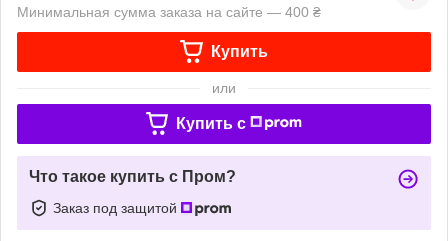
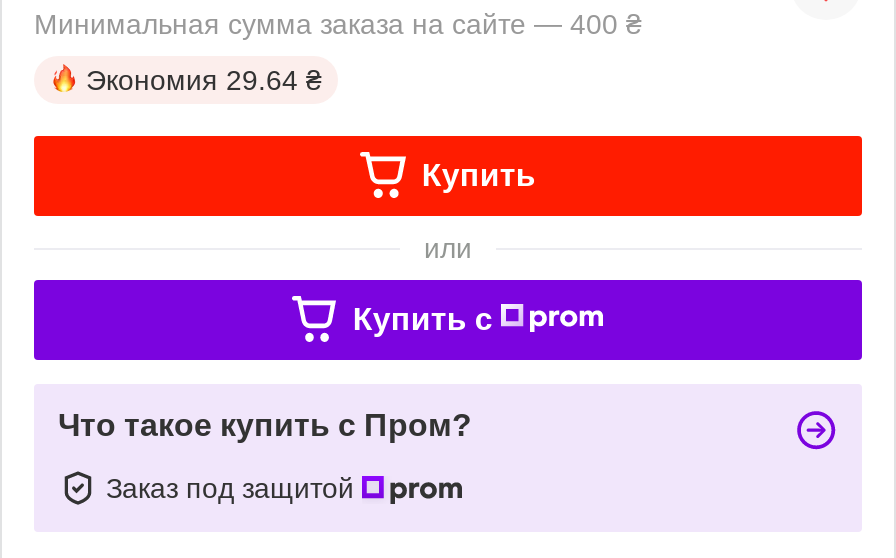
none -> [86,64,322,96] Экономия 29.64 ₴

